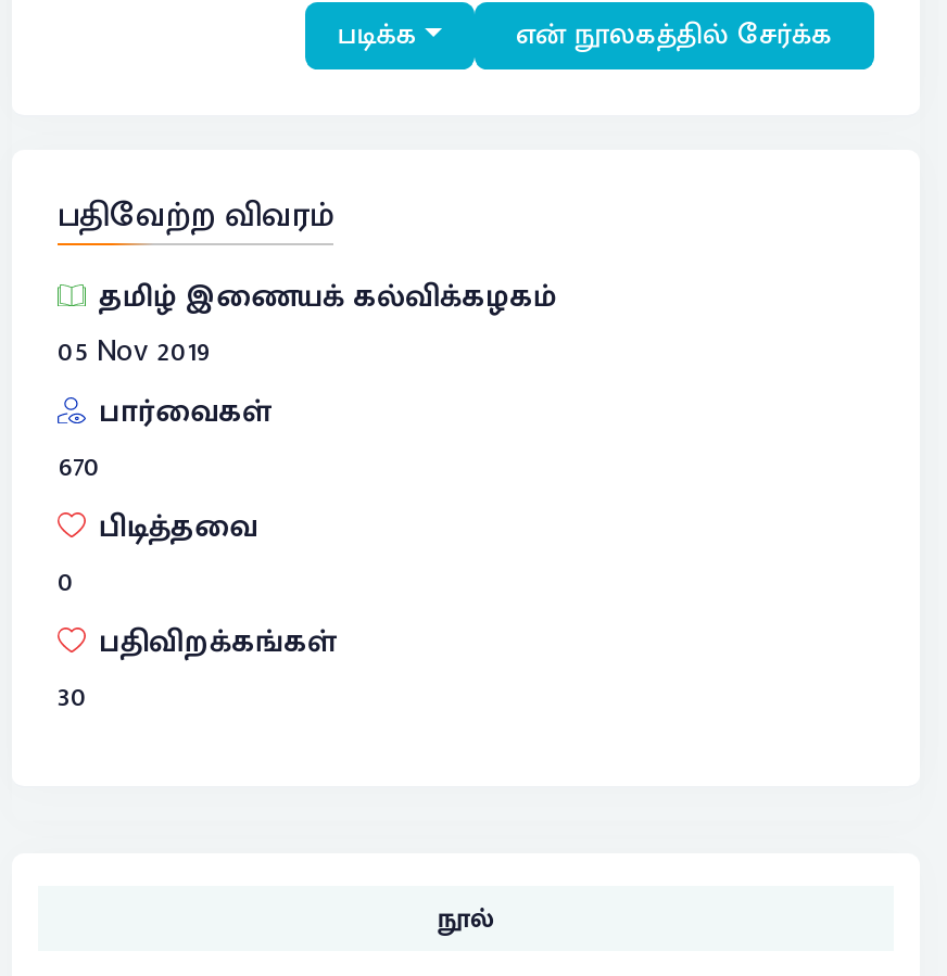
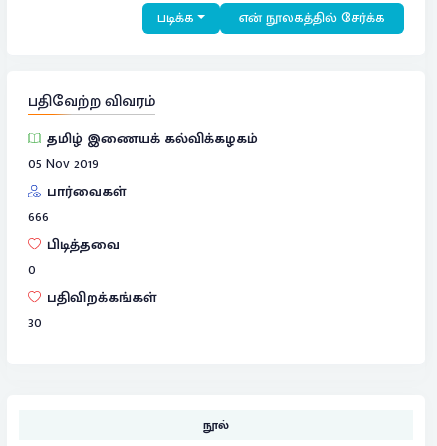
[58,441,101,493] 670 -> [28,205,49,229] 666

